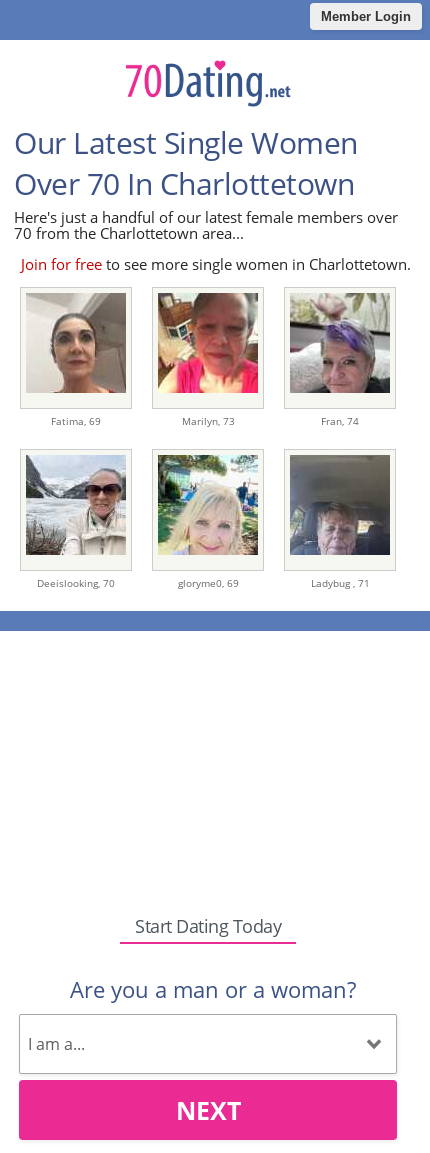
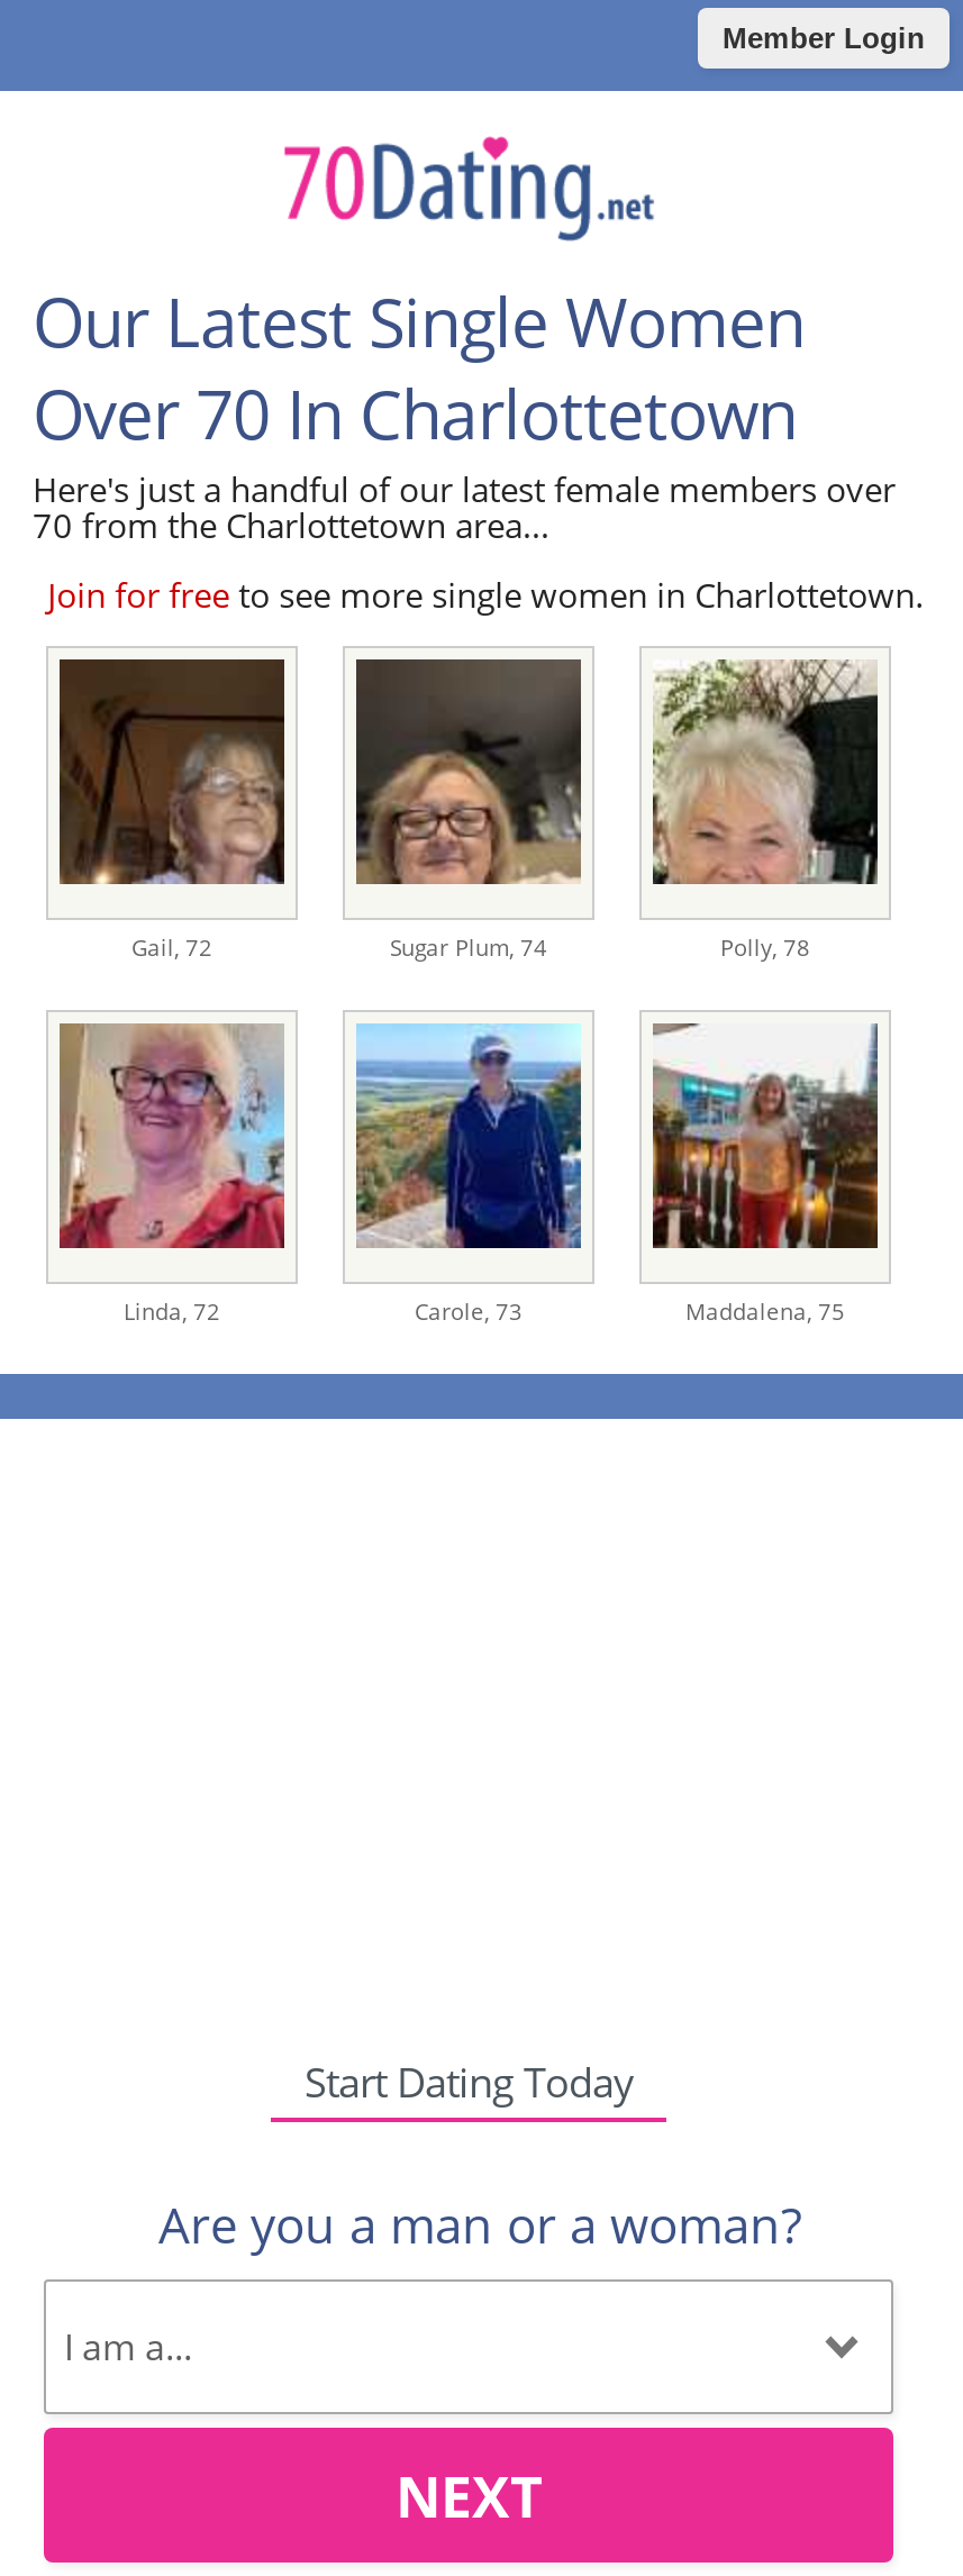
[26,293,359,428] [image] | Fatima, 69 | Marilyn, 73 | Fran, 74 -> [57,657,810,963] [image] | Gail, 72 | Sugar Plum, 74 | Polly, 78
[157,293,259,394] [image] -> [354,657,583,886] [image]
[289,293,391,394] [image] -> [651,659,880,886] [image]
[25,455,369,590] [image] | Deeislooking, 70 | gloryme0, 69 | Ladybug , 71 -> [57,1021,845,1327] [image] | Linda, 72 | Carole, 73 | Maddalena, 75
[157,454,259,556] [image] -> [354,1023,583,1250] [image]
[289,454,390,556] [image] -> [651,1023,880,1250] [image]

